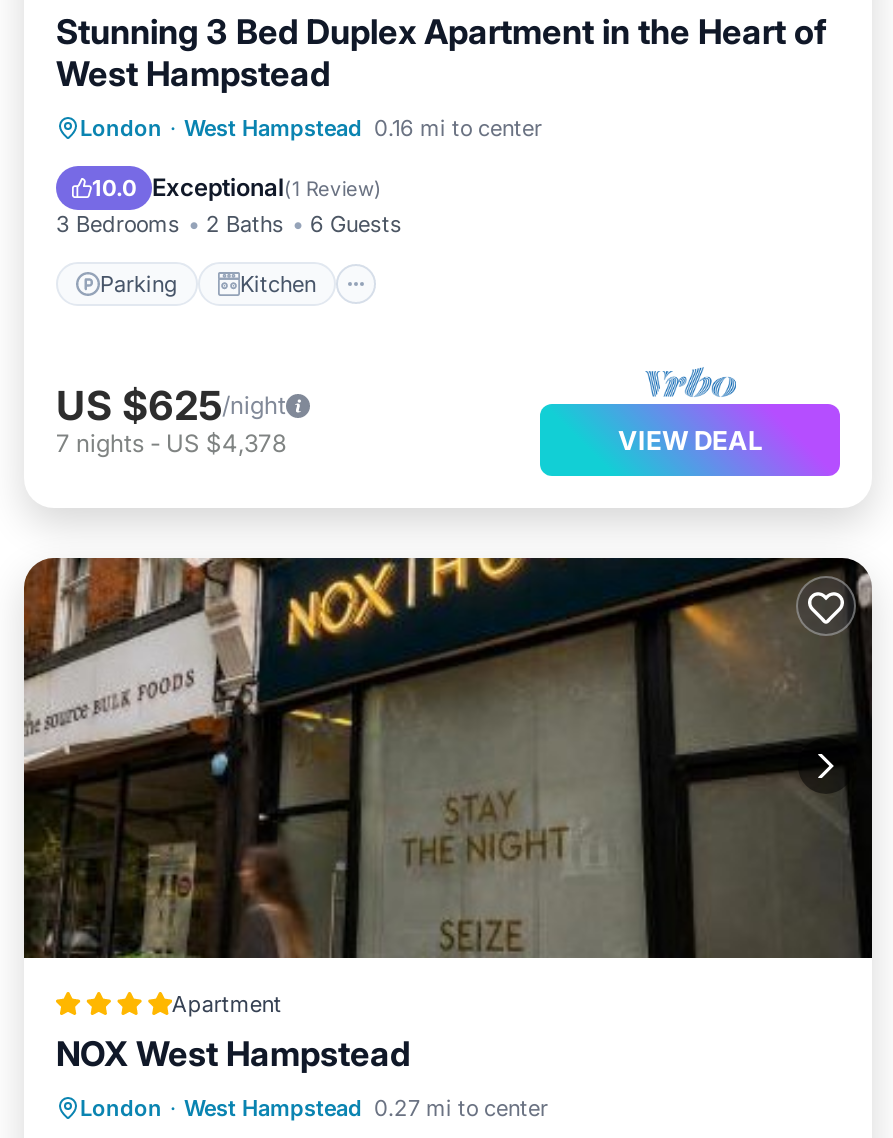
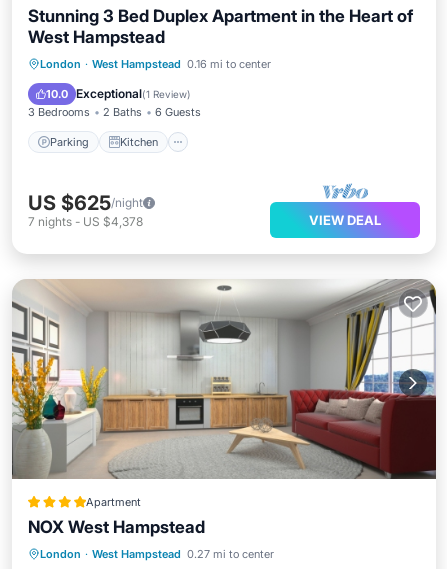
[22,556,874,958] [image] -> [11,279,437,480] [image]

